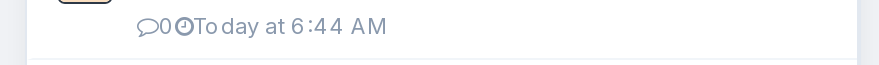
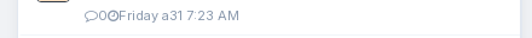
[159,12,387,40] 0 Today at 6:44 AM -> [98,7,239,24] 0 Friday a31 7:23 AM

